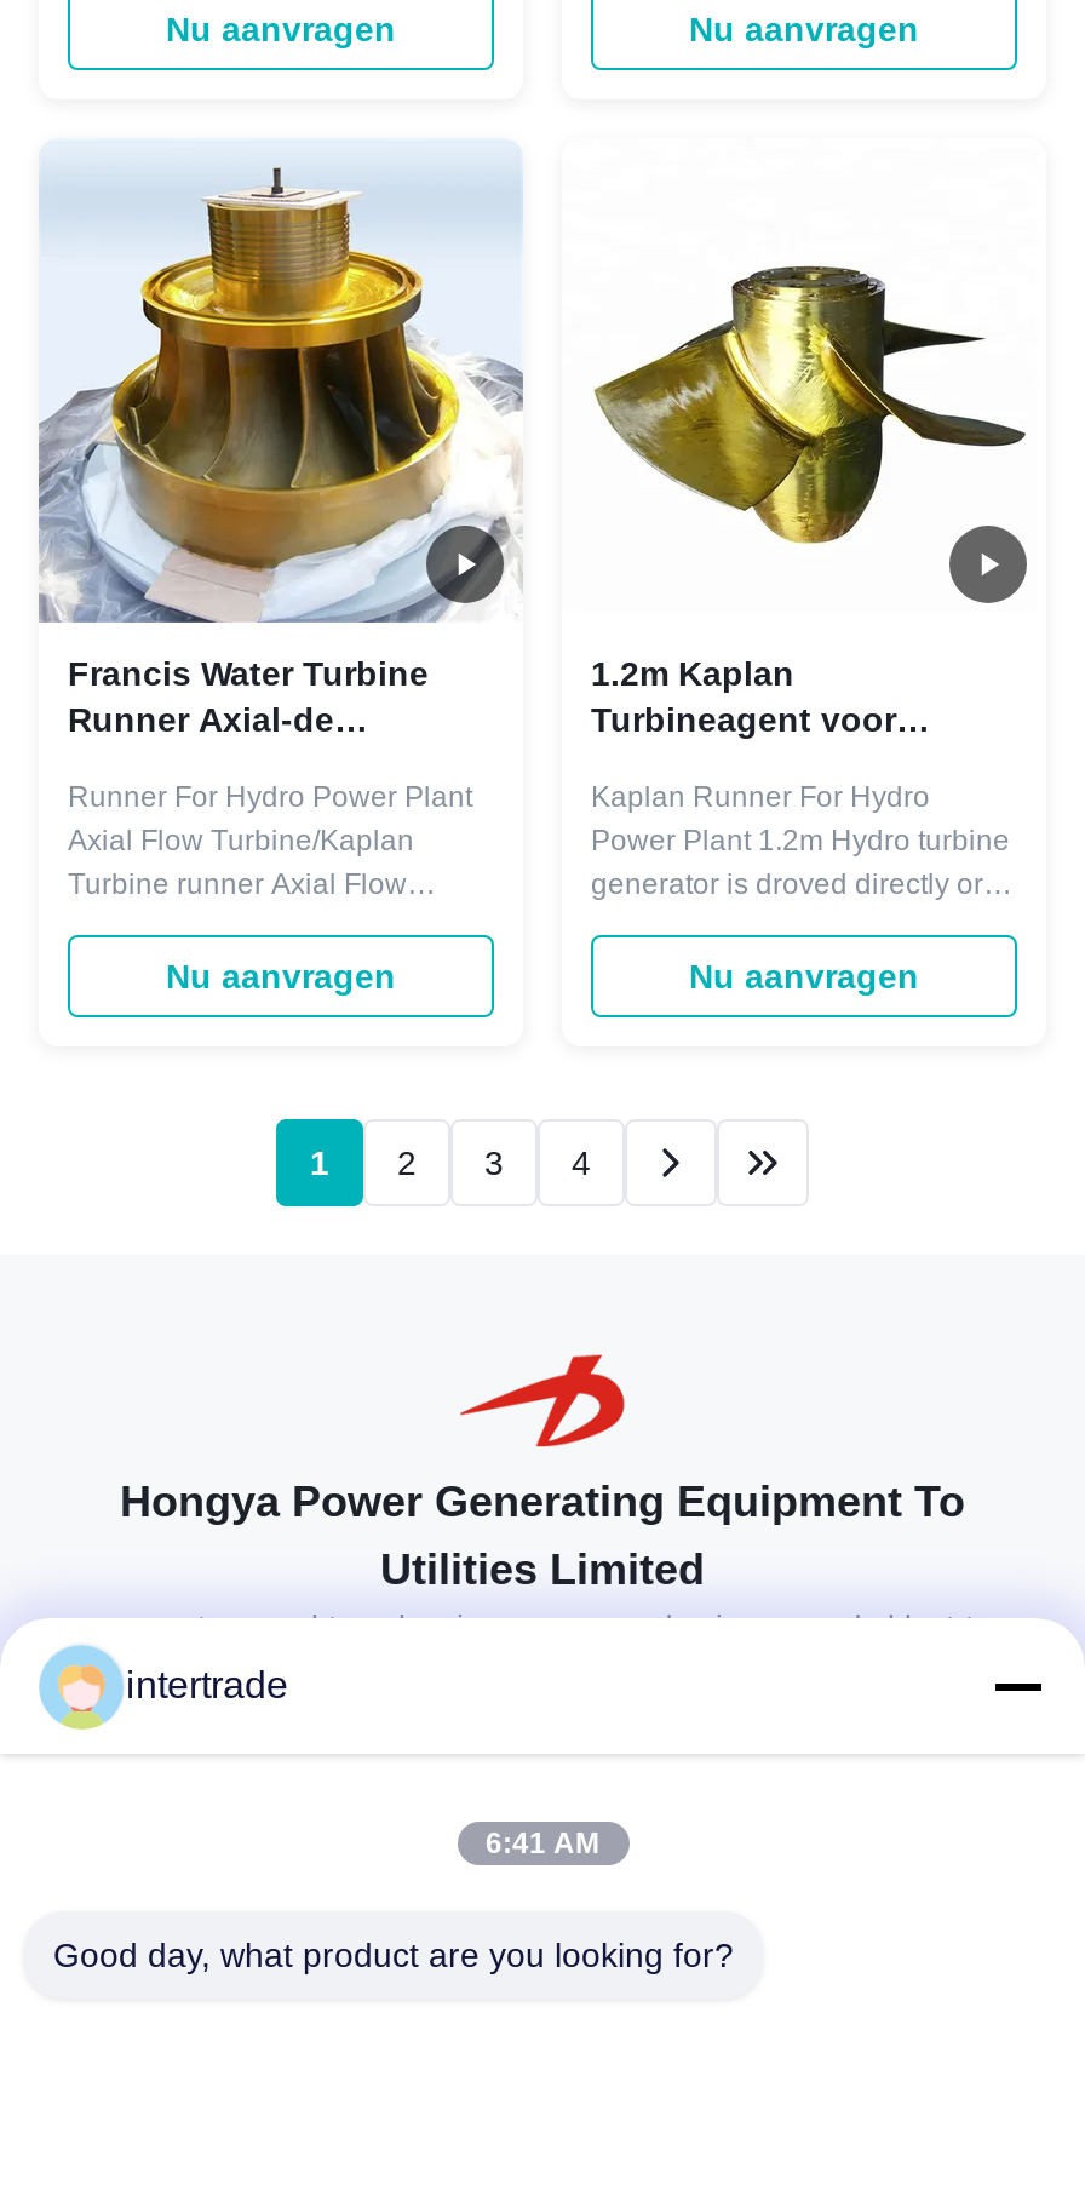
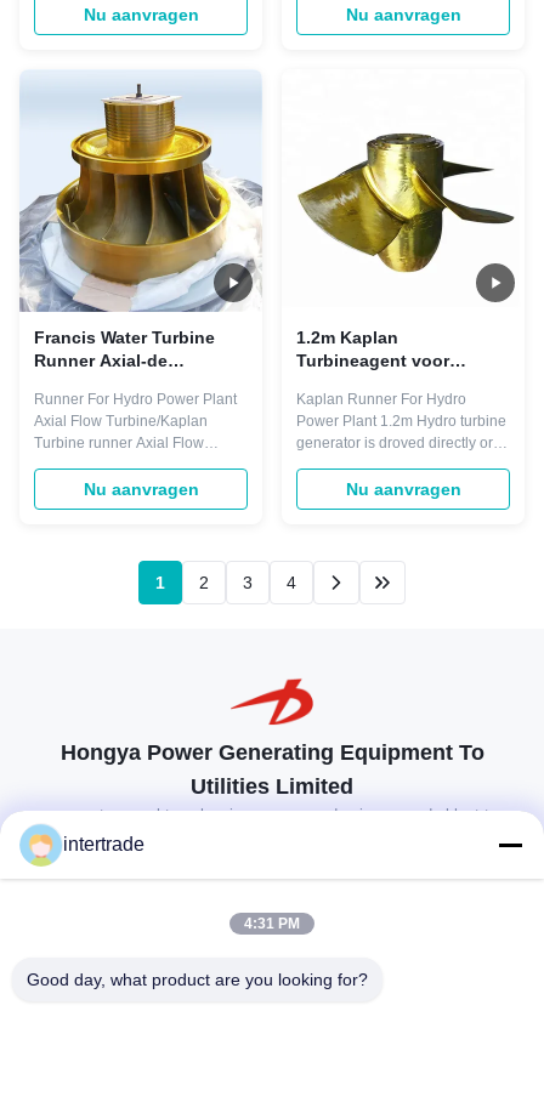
[486,1827,599,1860] 6:41 AM -> [244,915,300,932] 4:31 PM

